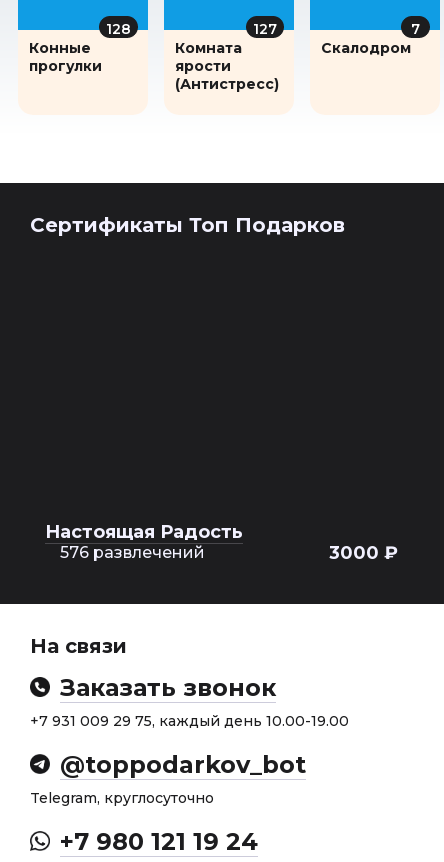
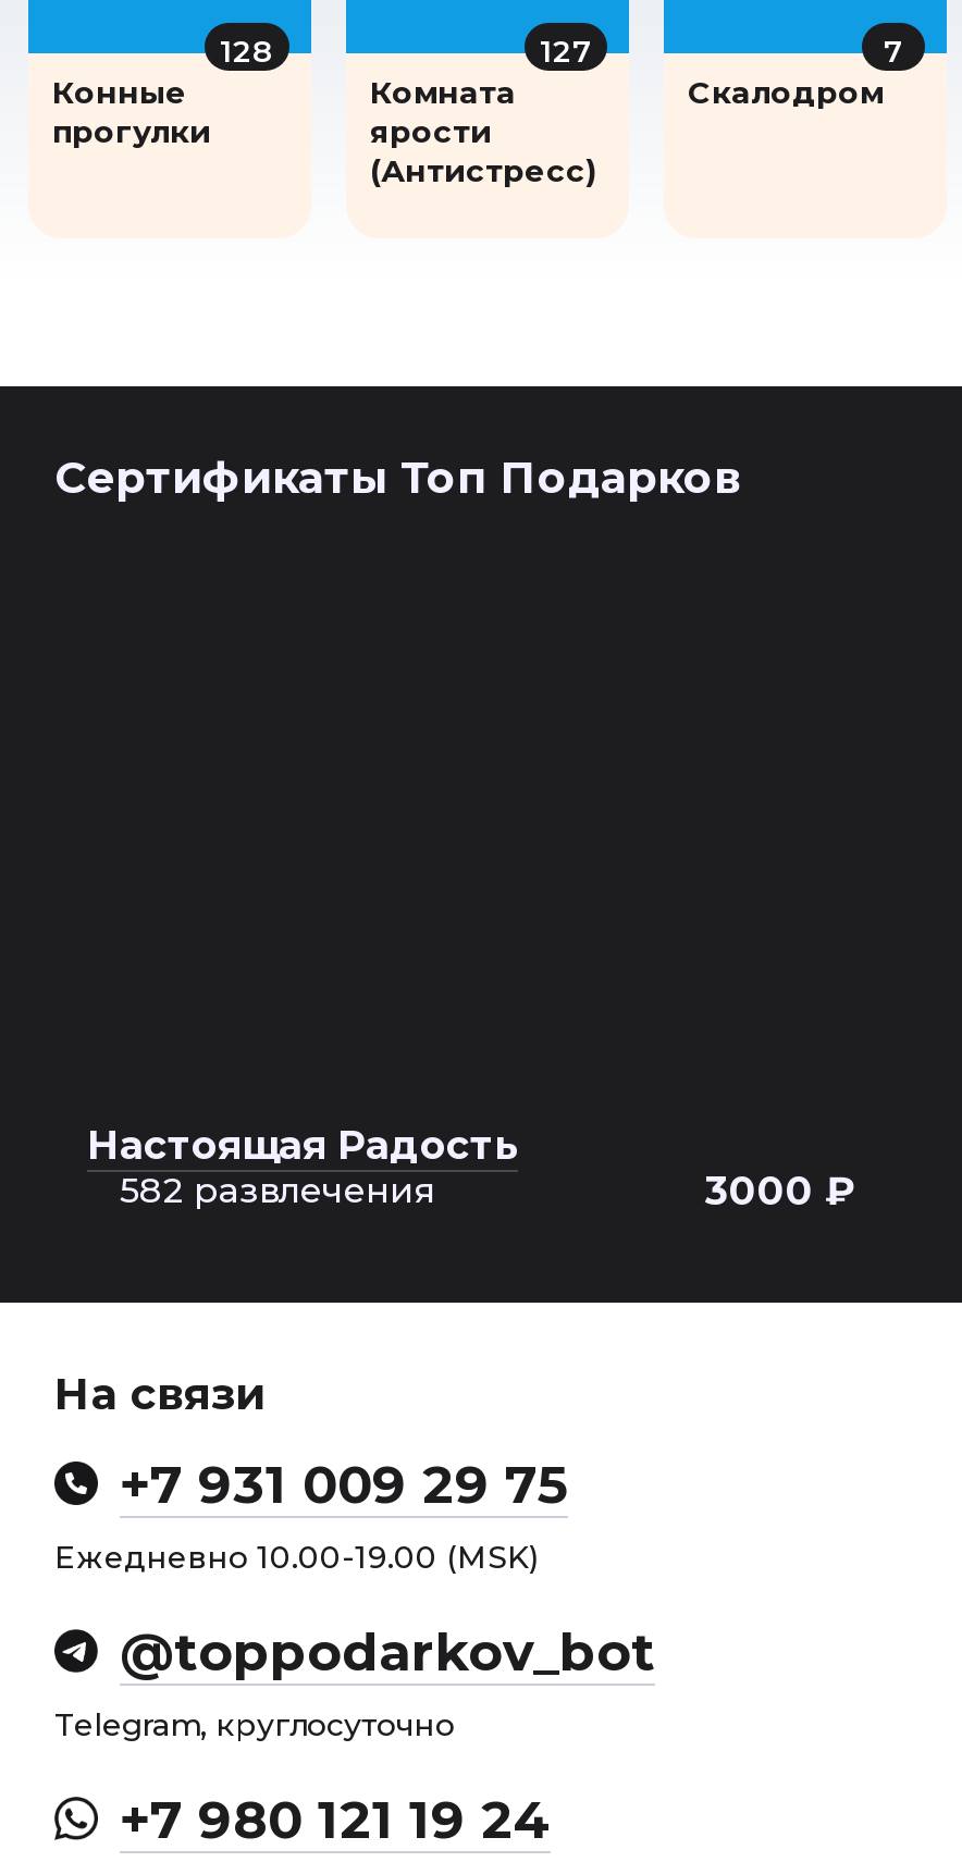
[60,543,205,562] 576 развлечений -> [120,1170,435,1211] 582 развлечения
[30,673,349,730] Заказать звонок | +7 931 009 29 75, каждый день 10.00-19.00 -> [54,1453,568,1577] +7 931 009 29 75 | Ежедневно 10.00-19.00 (MSK)

